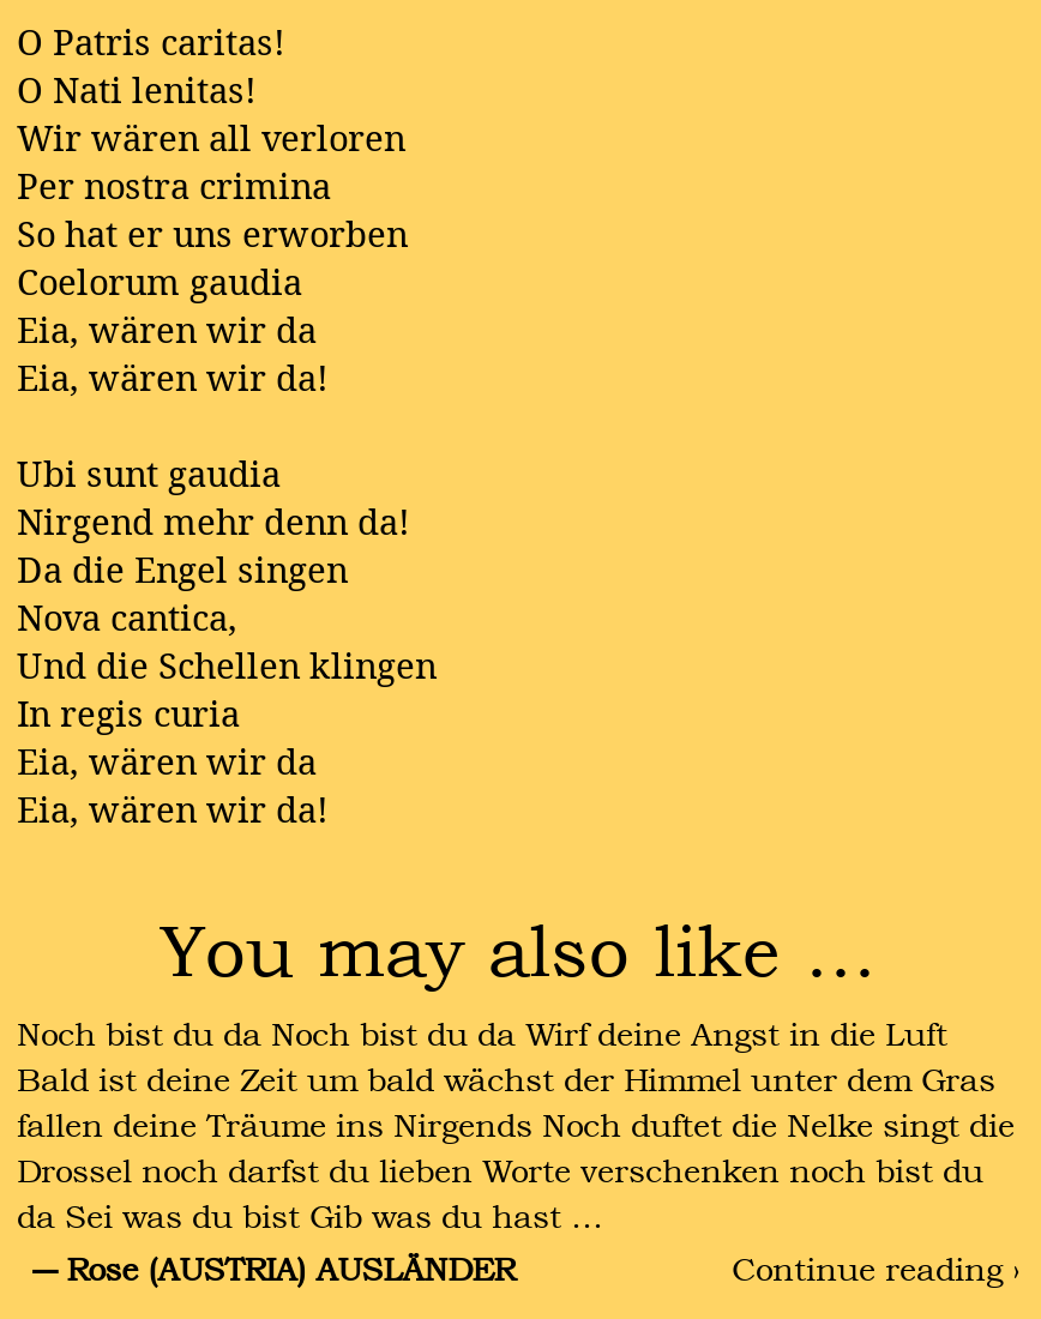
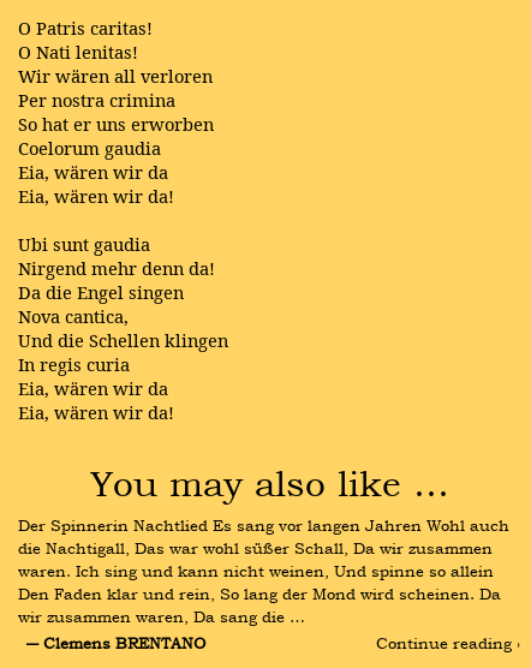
[17,1012,1015,1291] Noch bist du da Noch bist du da Wirf deine Angst in die Luft | Bald ist deine Zeit um bald wächst der Himmel unter dem Gras | fallen deine Träume ins Nirgends Noch duftet die Nelke singt die | Drossel noch darfst du lieben Worte verschenken noch bist du | da Sei was du bist Gib was du hast … | ― Rose (AUSTRIA) AUSLÄNDER -> [18,514,509,654] Der Spinnerin Nachtlied Es sang vor langen Jahren Wohl auch | die Nachtigall, Das war wohl süßer Schall, Da wir zusammen | waren. Ich sing und kann nicht weinen, Und spinne so allein | Den Faden klar und rein, So lang der Mond wird scheinen. Da | wir zusammen waren, Da sang die … | ― Clemens BRENTANO

